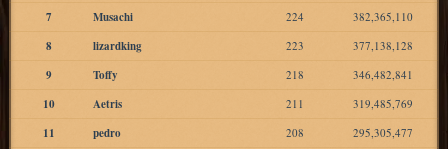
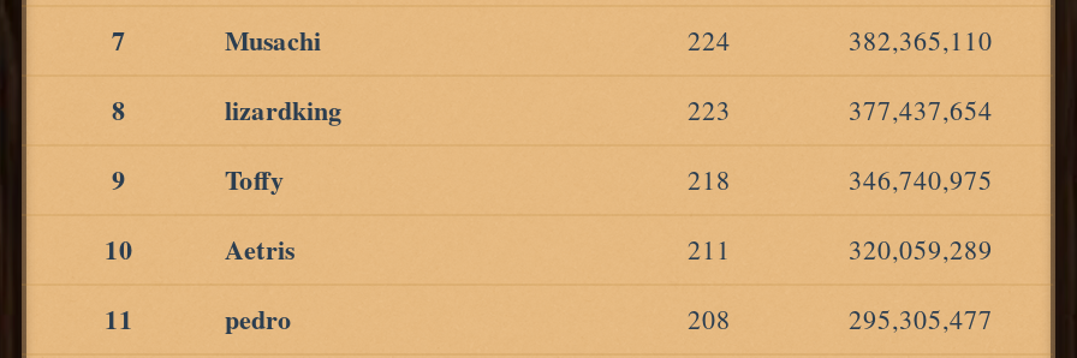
[353,38,413,53] 377,138,128 -> [849,91,993,127] 377,437,654
[353,67,413,82] 346,482,841 -> [849,160,993,197] 346,740,975
[353,96,413,111] 319,485,769 -> [849,230,993,266] 320,059,289

